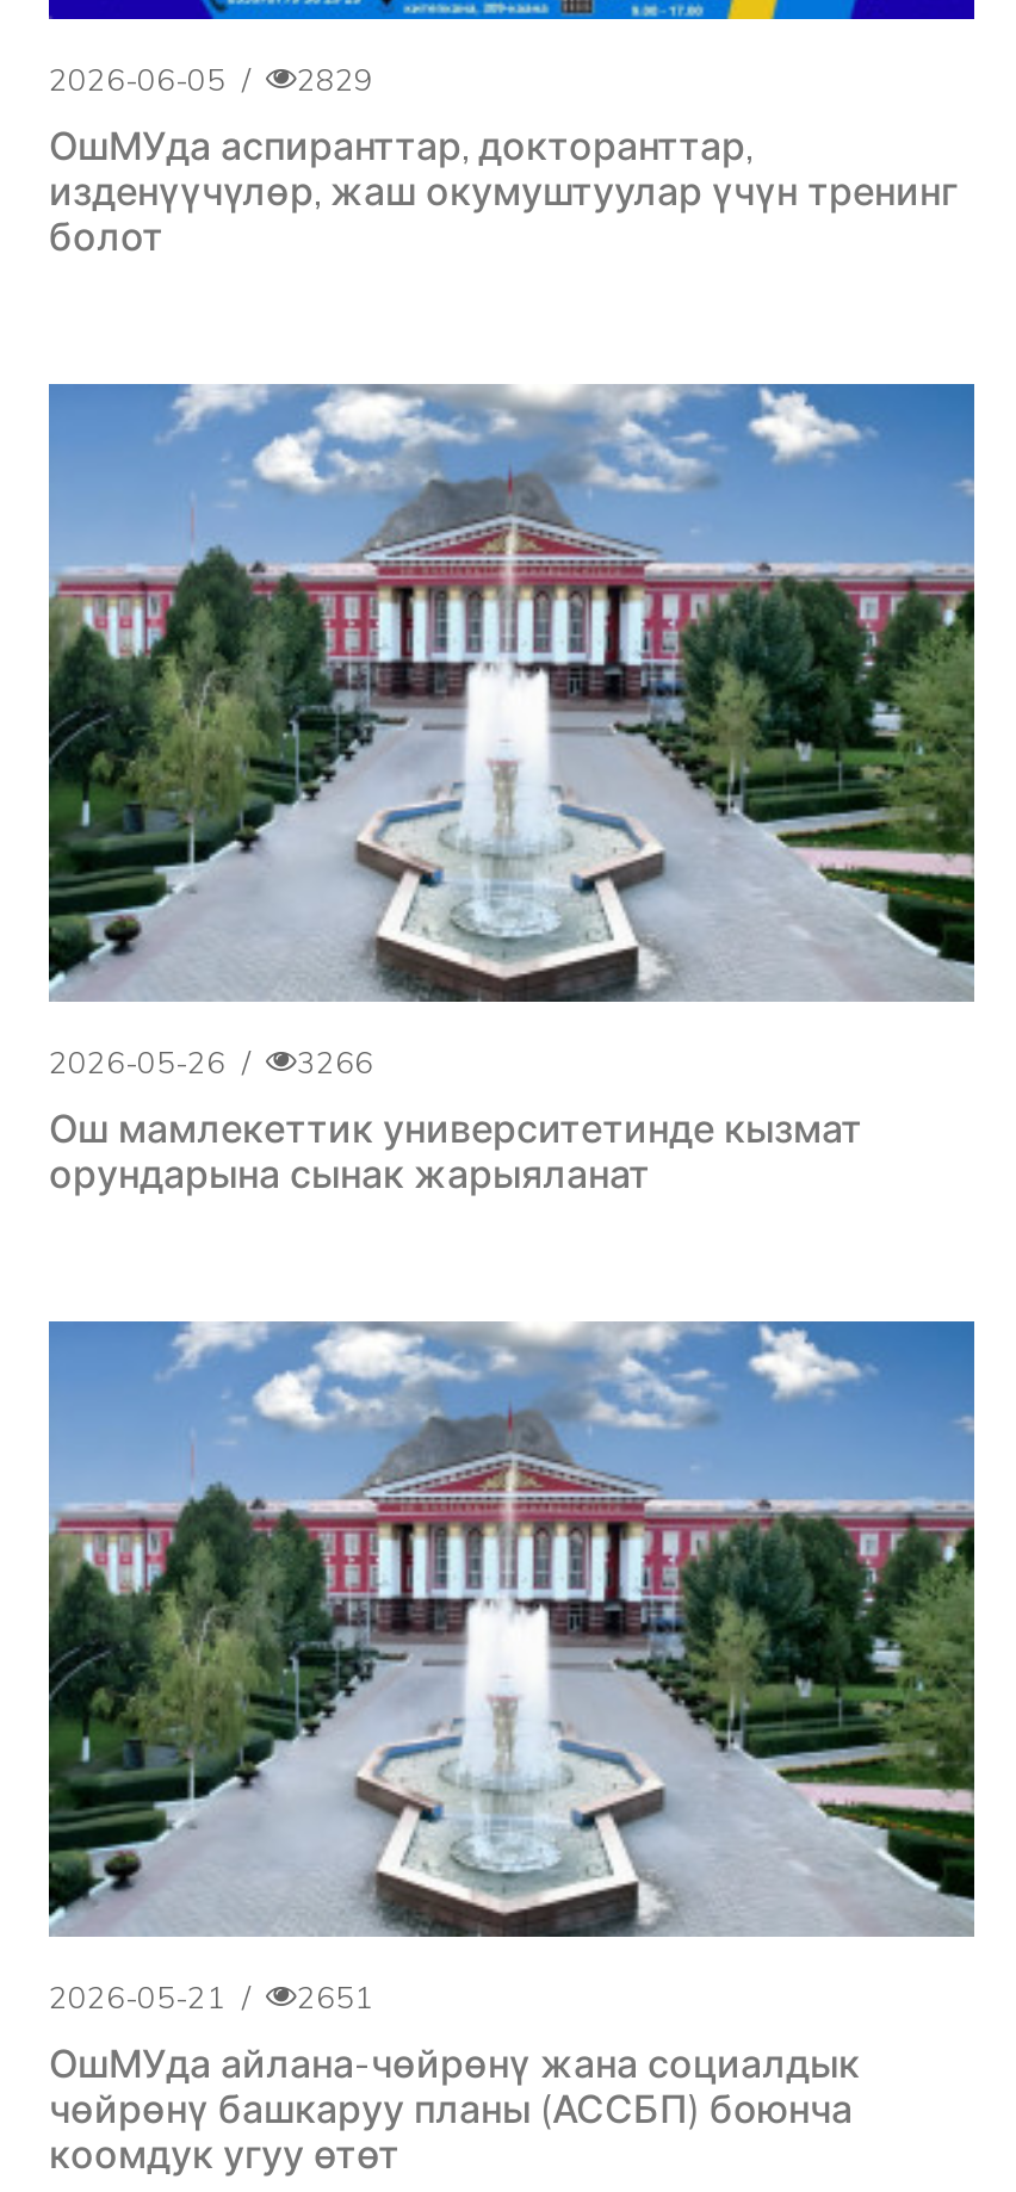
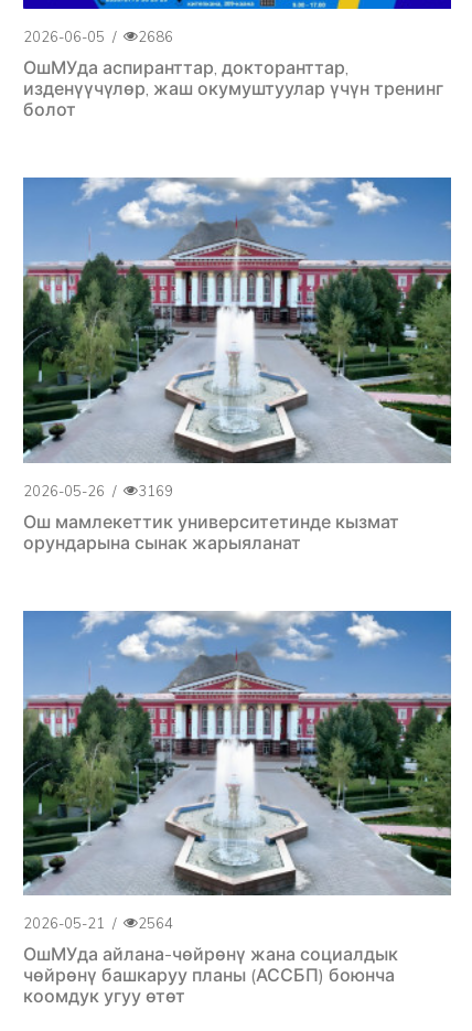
[49,60,373,98] 2026-06-05 / 2829 -> [23,28,173,45] 2026-06-05 / 2686
[49,1042,373,1080] 2026-05-26 / 3266 -> [23,482,173,499] 2026-05-26 / 3169
[49,1978,373,2016] 2026-05-21 / 2651 -> [23,915,173,932] 2026-05-21 / 2564

